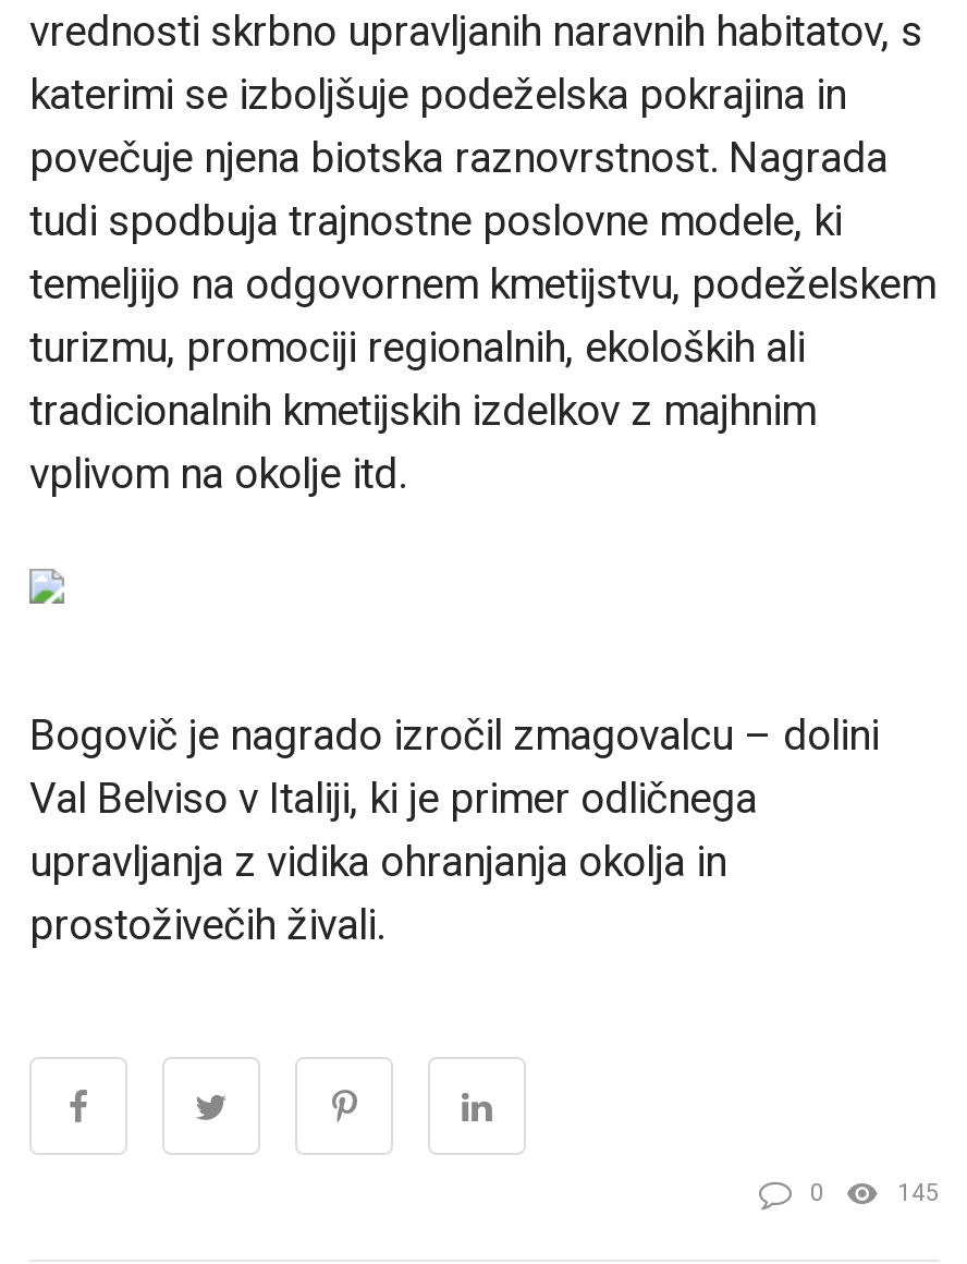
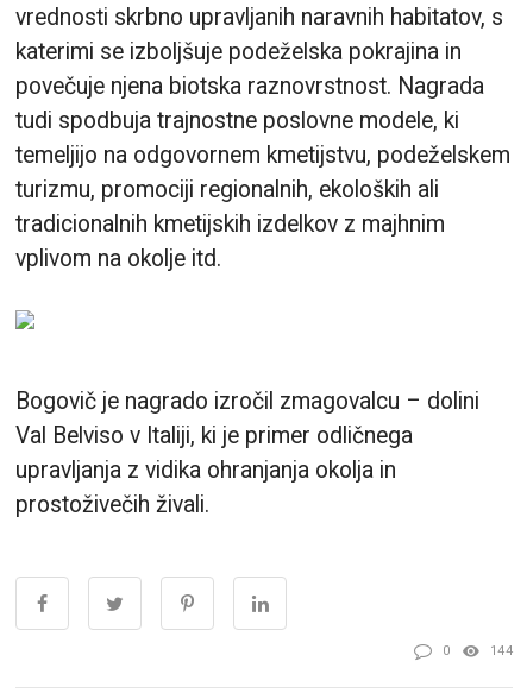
[897,1178,940,1207] 145 -> [490,643,513,658] 144

